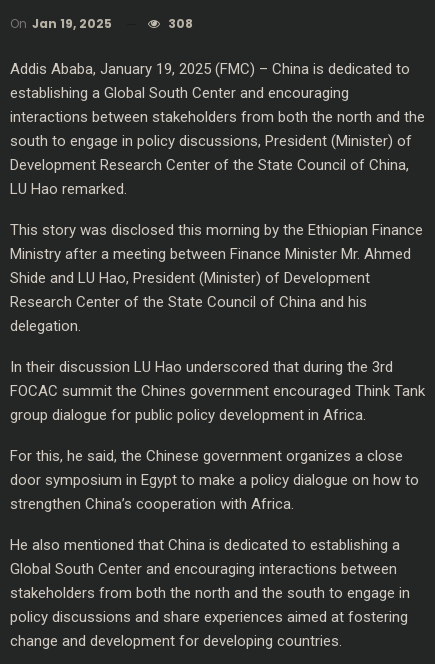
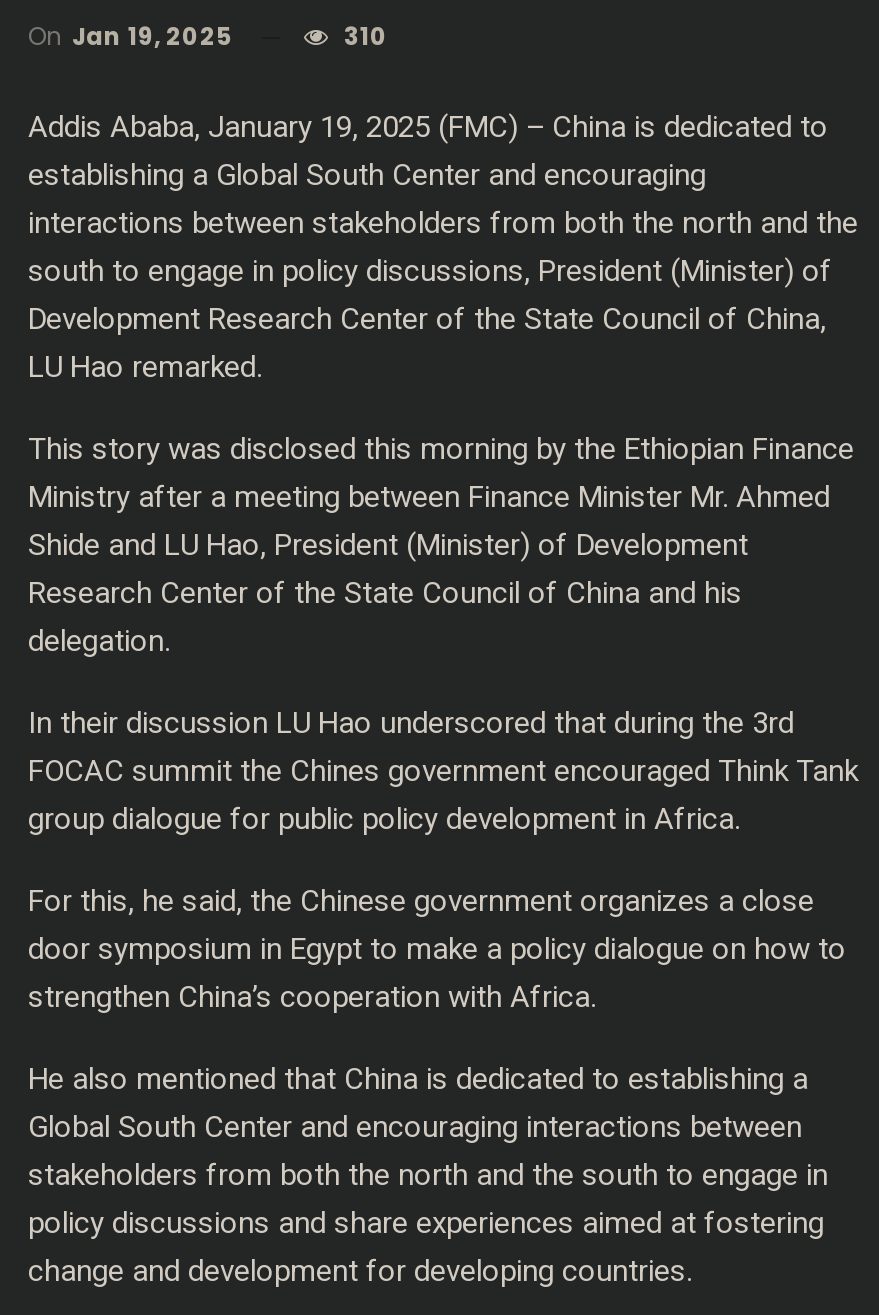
[168,15,193,32] 308 -> [344,18,388,52] 310

